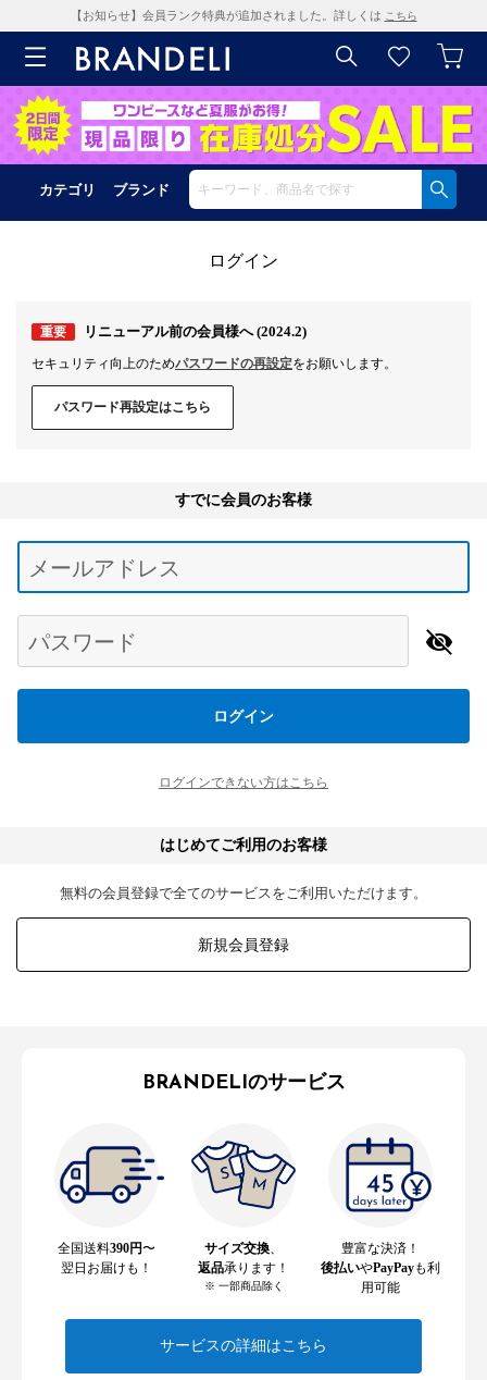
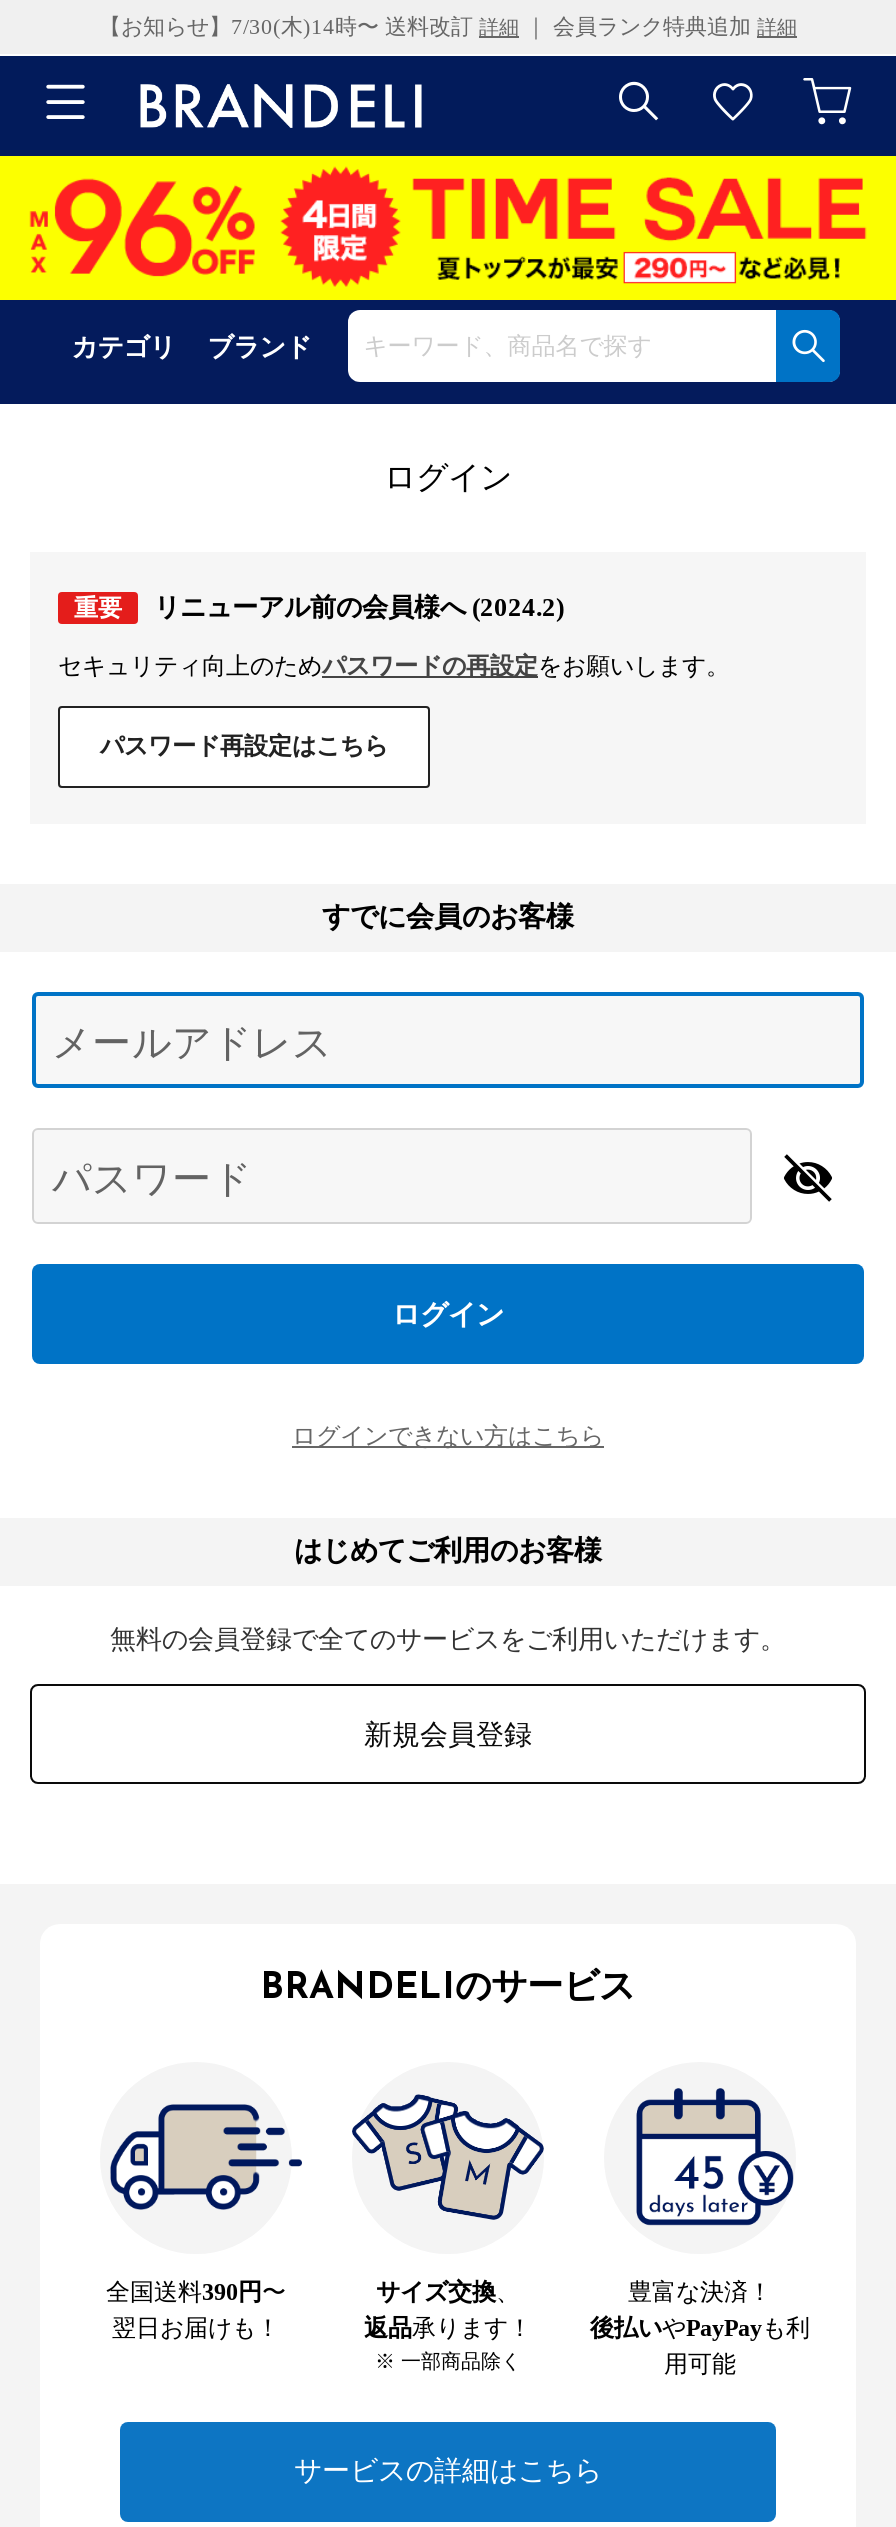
[70,9,417,22] 【お知らせ】会員ランク特典が追加されました。詳しくはこちら -> [99,14,797,38] 【お知らせ】7/30(木)14時〜 送料改訂詳細｜ 会員ランク特典追加詳細
[3,85,484,165] [image] -> [6,154,890,302] [image]

